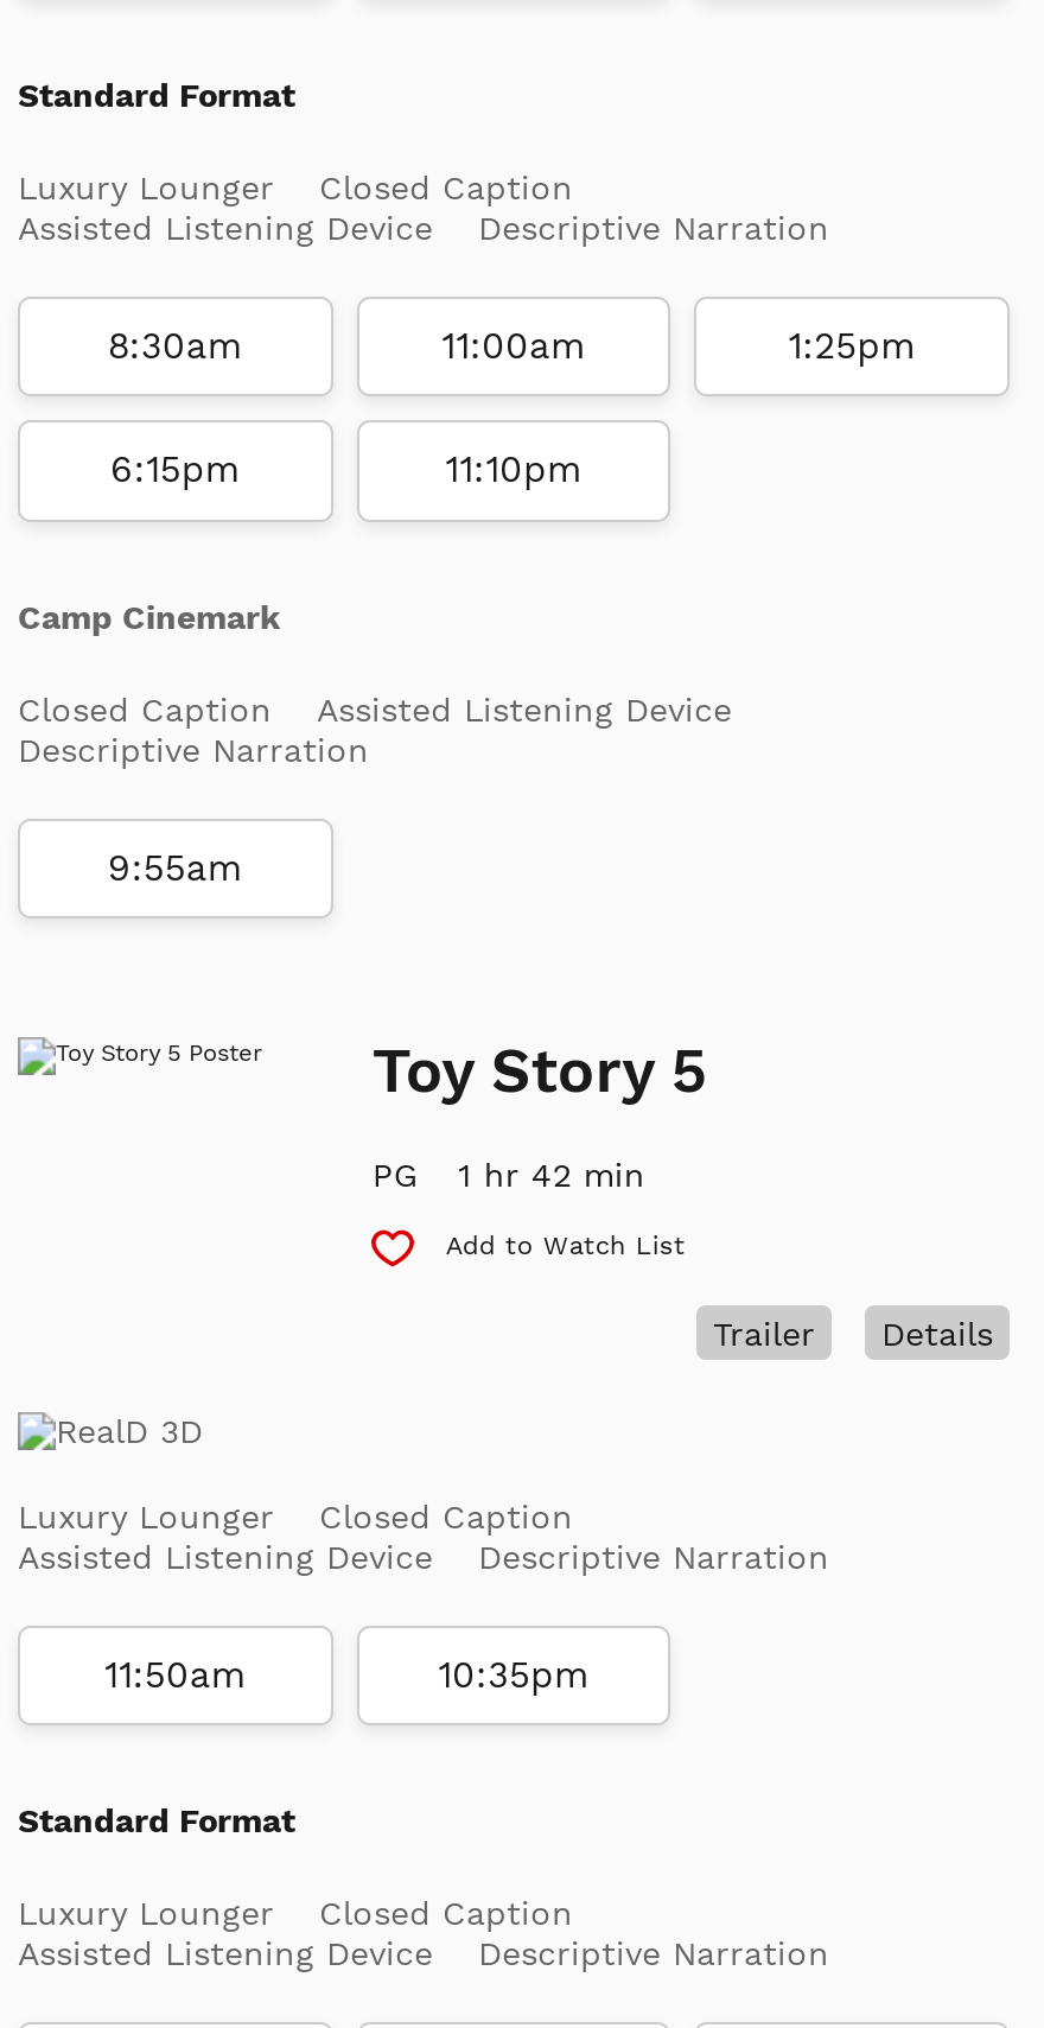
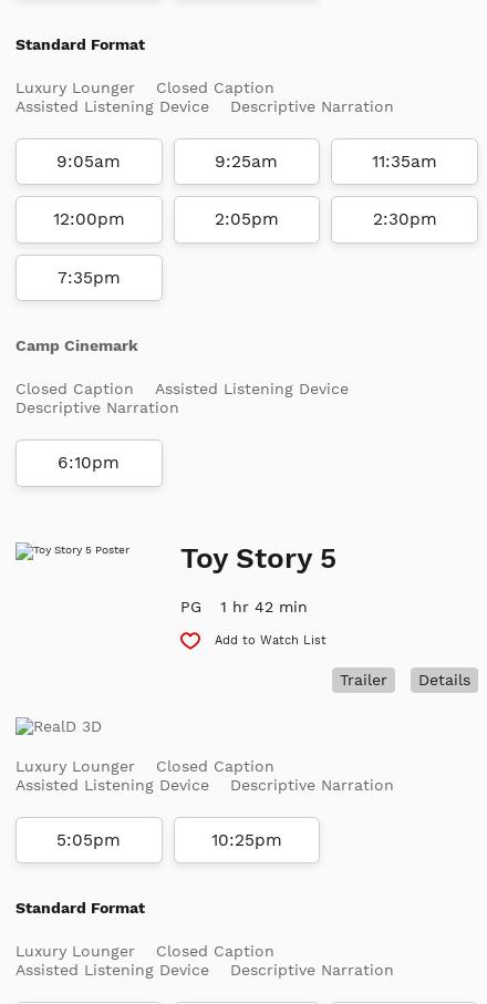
[107,325,916,492] 8:30am | 11:00am | 1:25pm | 6:15pm | 11:10pm -> [53,152,437,288] 9:05am | 9:25am | 11:35am | 12:00pm | 2:05pm | 2:30pm | 7:35pm
[107,847,243,890] 9:55am -> [58,453,120,473] 6:10pm
[104,1655,590,1698] 11:50am | 10:35pm -> [57,830,282,850] 5:05pm | 10:25pm

